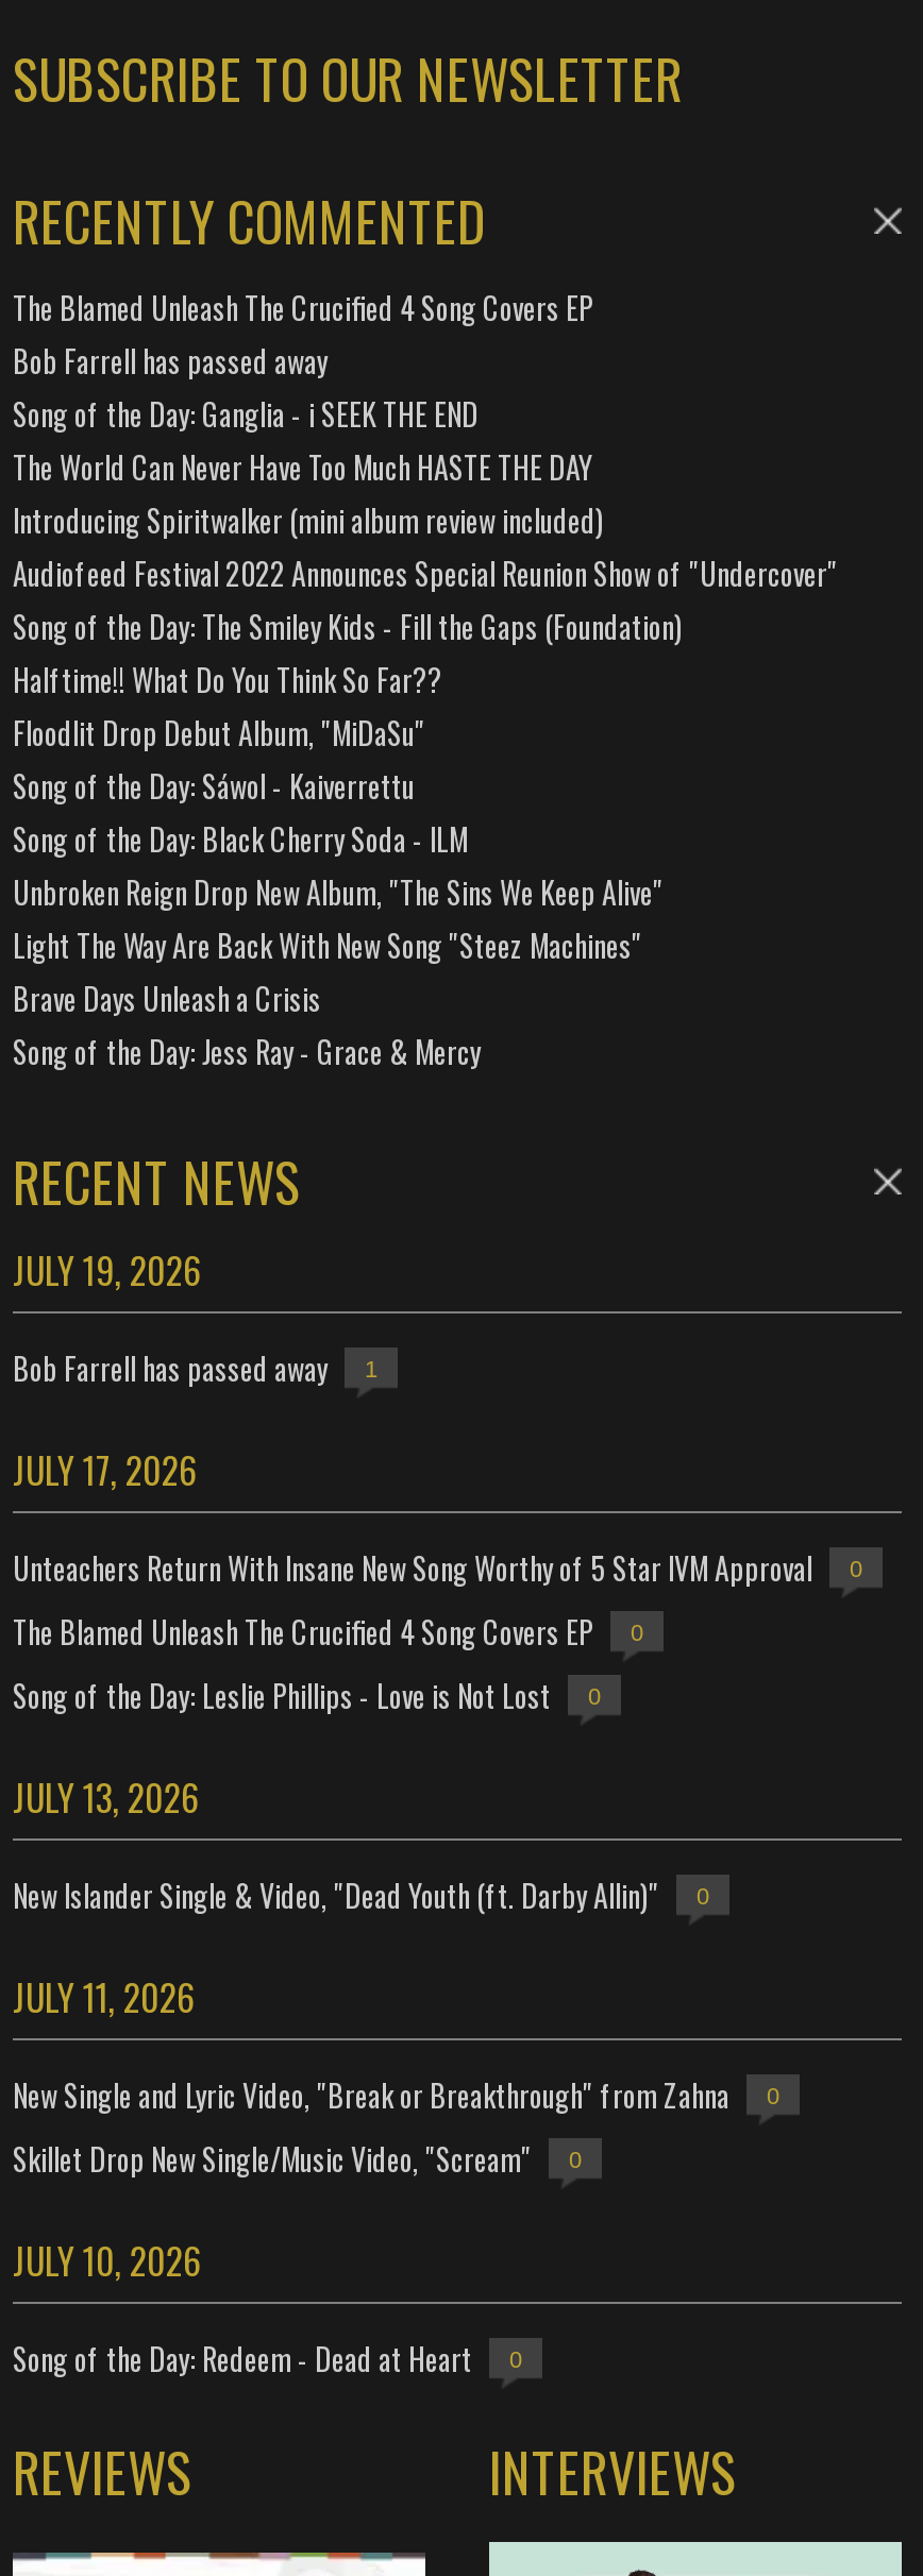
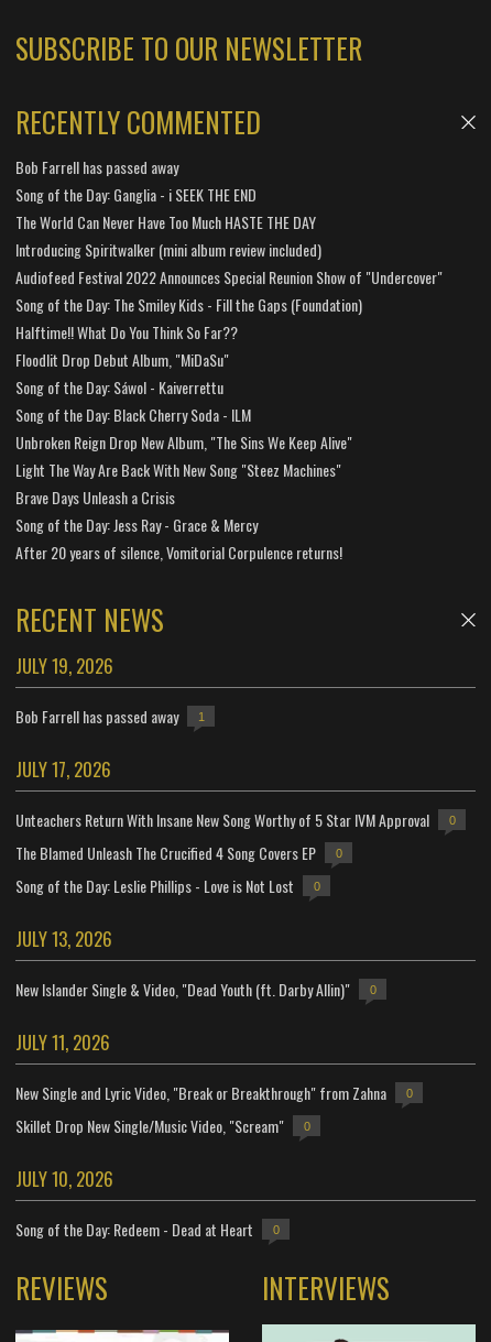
[13,285,593,329] The Blamed Unleash The Crucified 4 Song Covers EP -> none
moved [13,338,838,1073] -> [15,155,443,536]: Bob Farrell has passed away | Song of the Day: Ganglia - i SEEK THE END | The World Can Never Have Too Much HASTE THE DAY | ... | Brave Days Unleash a Crisis | Song of the Day: Jess Ray - Grace & Mercy
none -> [15,541,342,564] After 20 years of silence, Vomitorial Corpulence returns!

